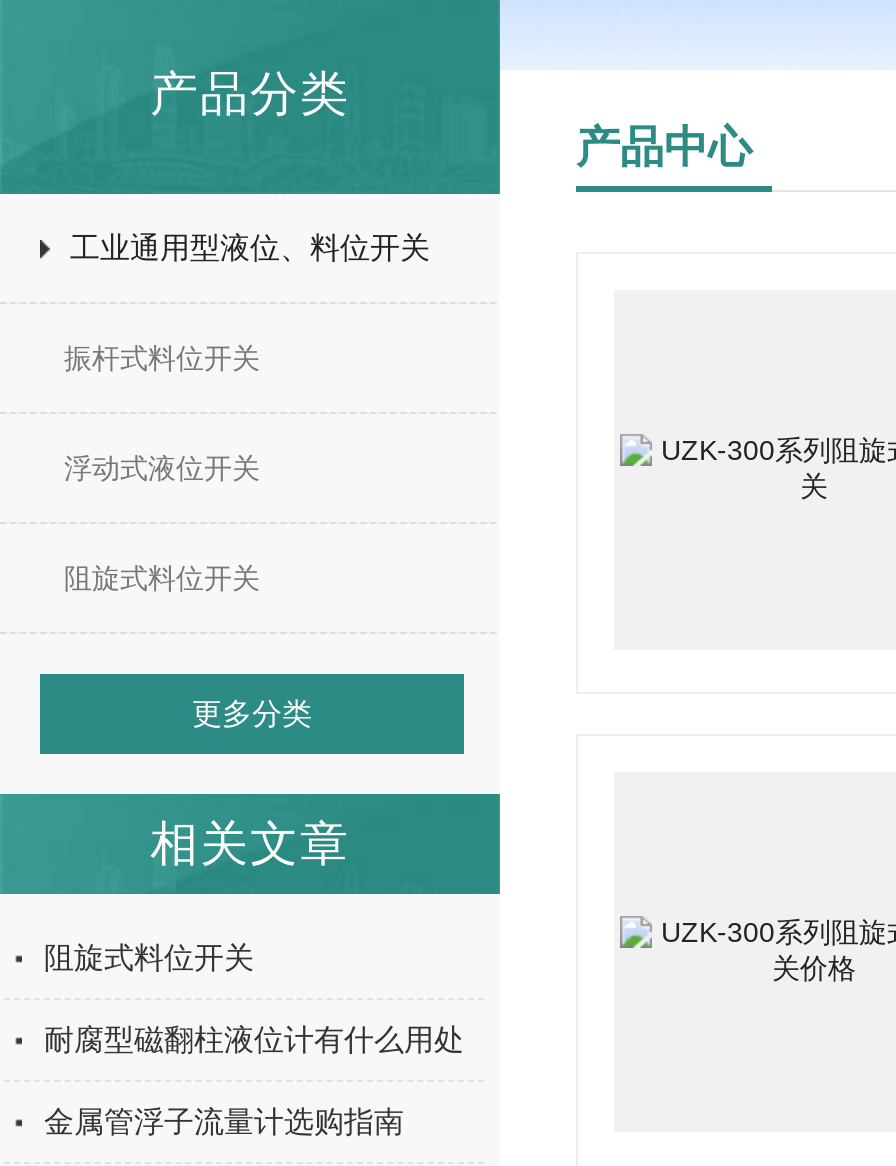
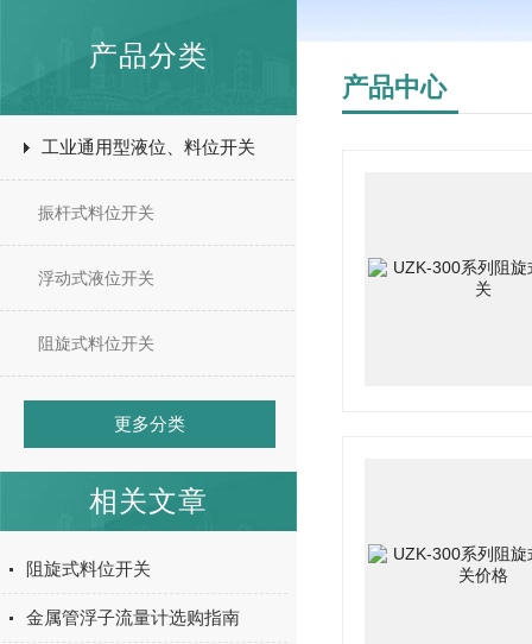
[44,1022,464,1056] 耐腐型磁翻柱液位计有什么用处 -> none

